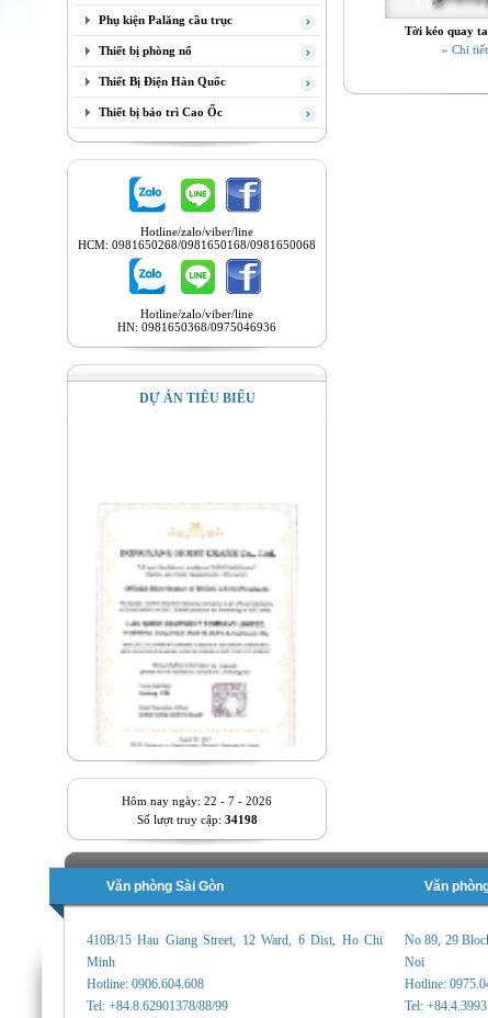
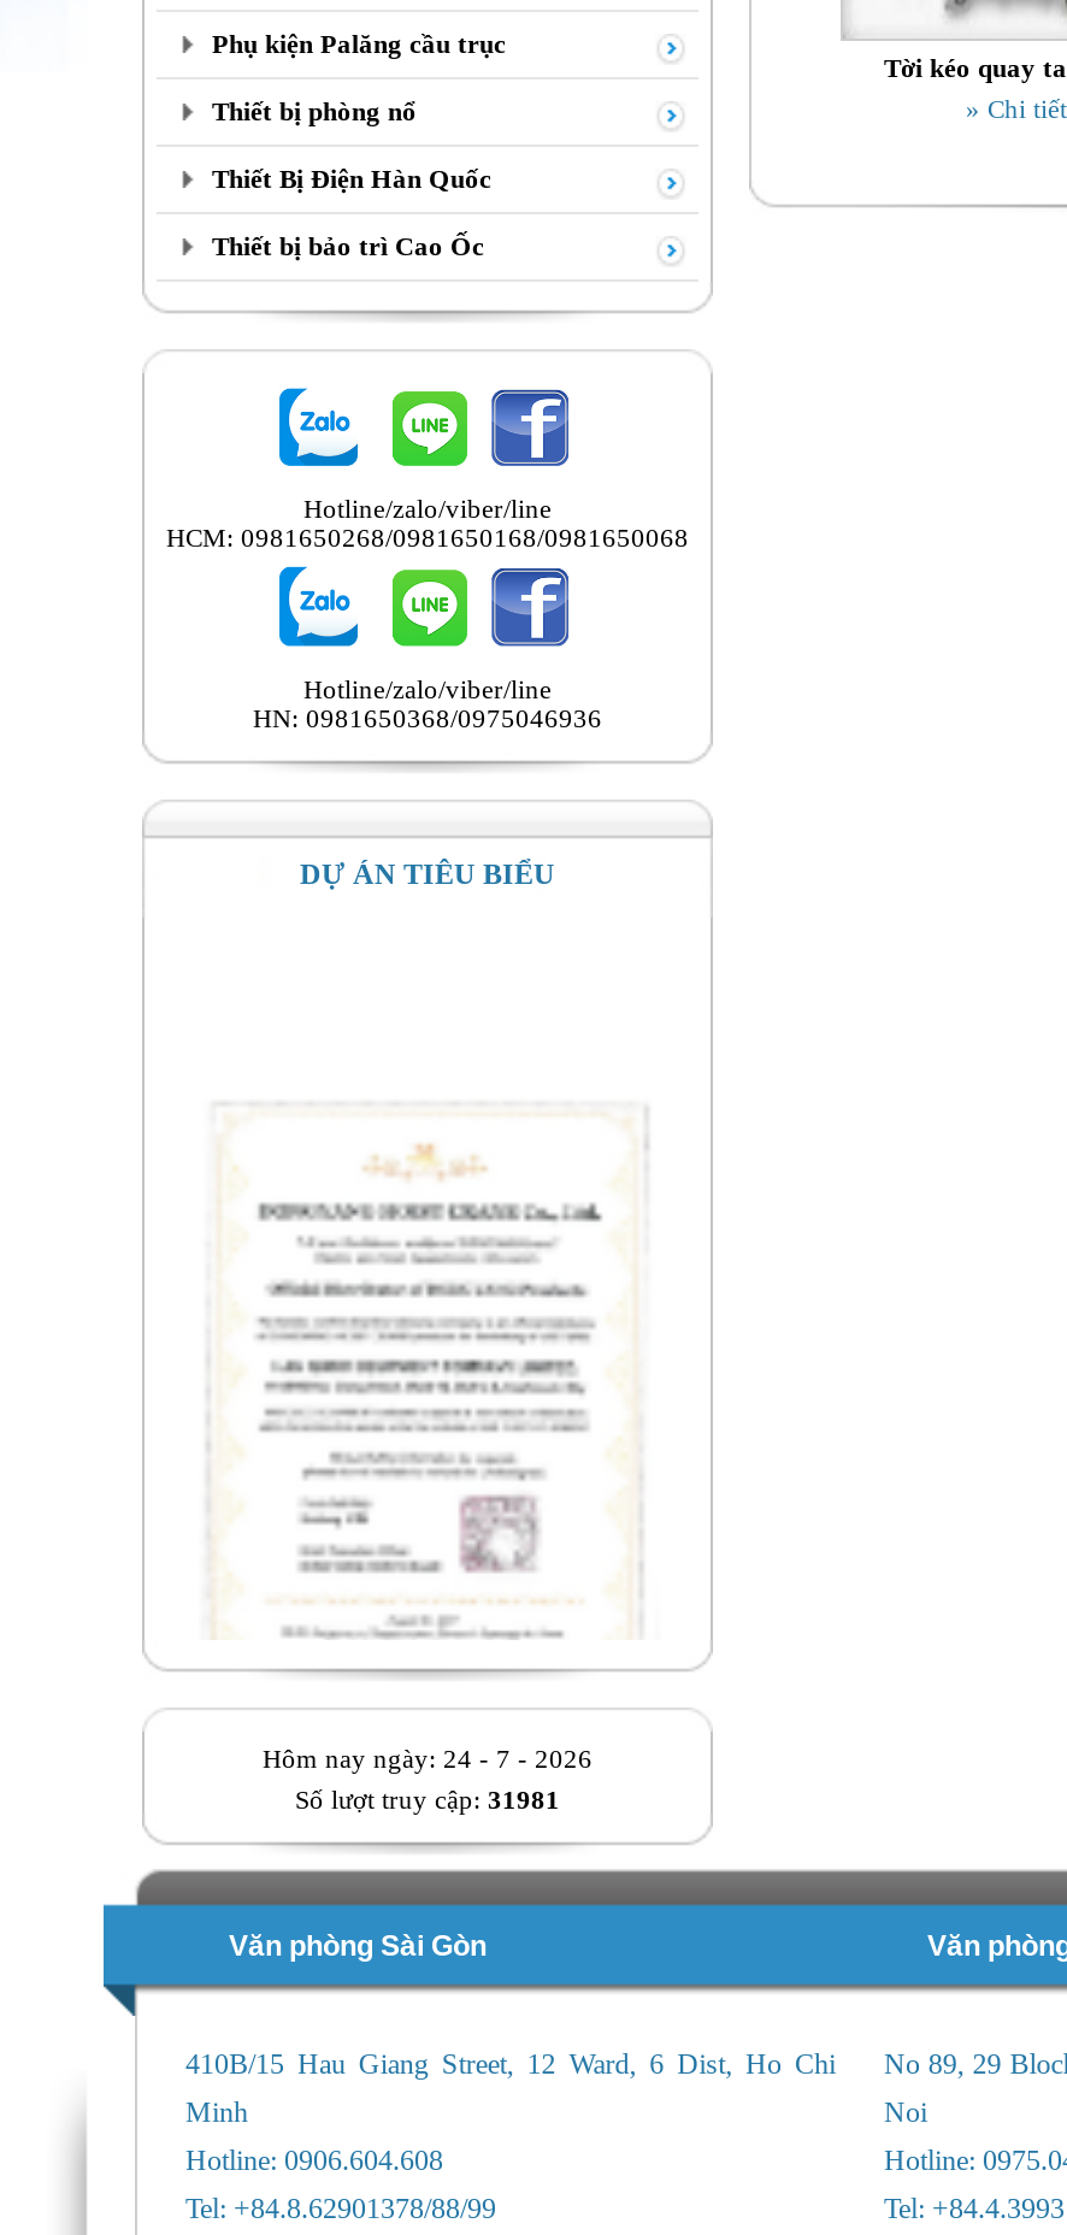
[122,794,272,807] Hôm nay ngày: 22 - 7 - 2026 -> [263,1743,593,1772] Hôm nay ngày: 24 - 7 - 2026
[137,813,257,826] Số lượt truy cập: 34198 -> [295,1784,560,1813] Số lượt truy cập: 31981

